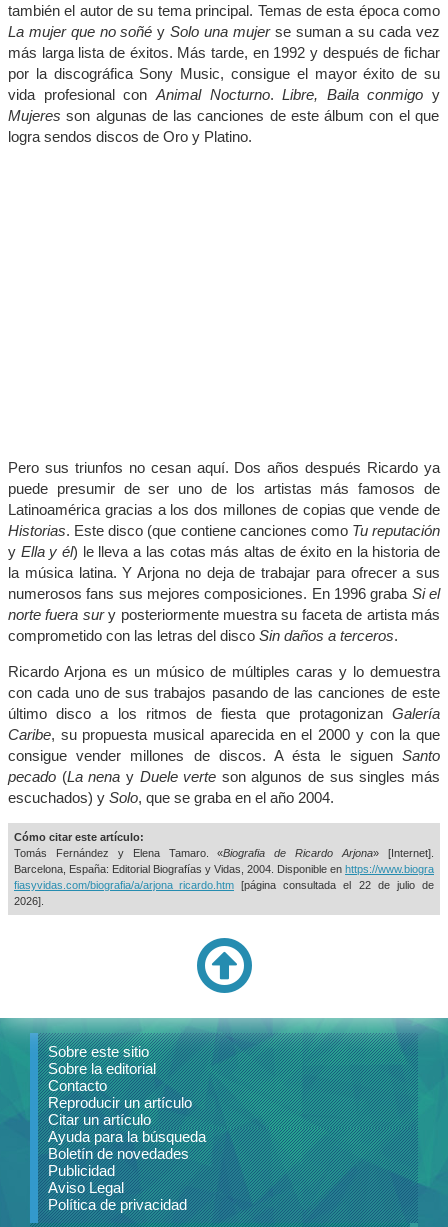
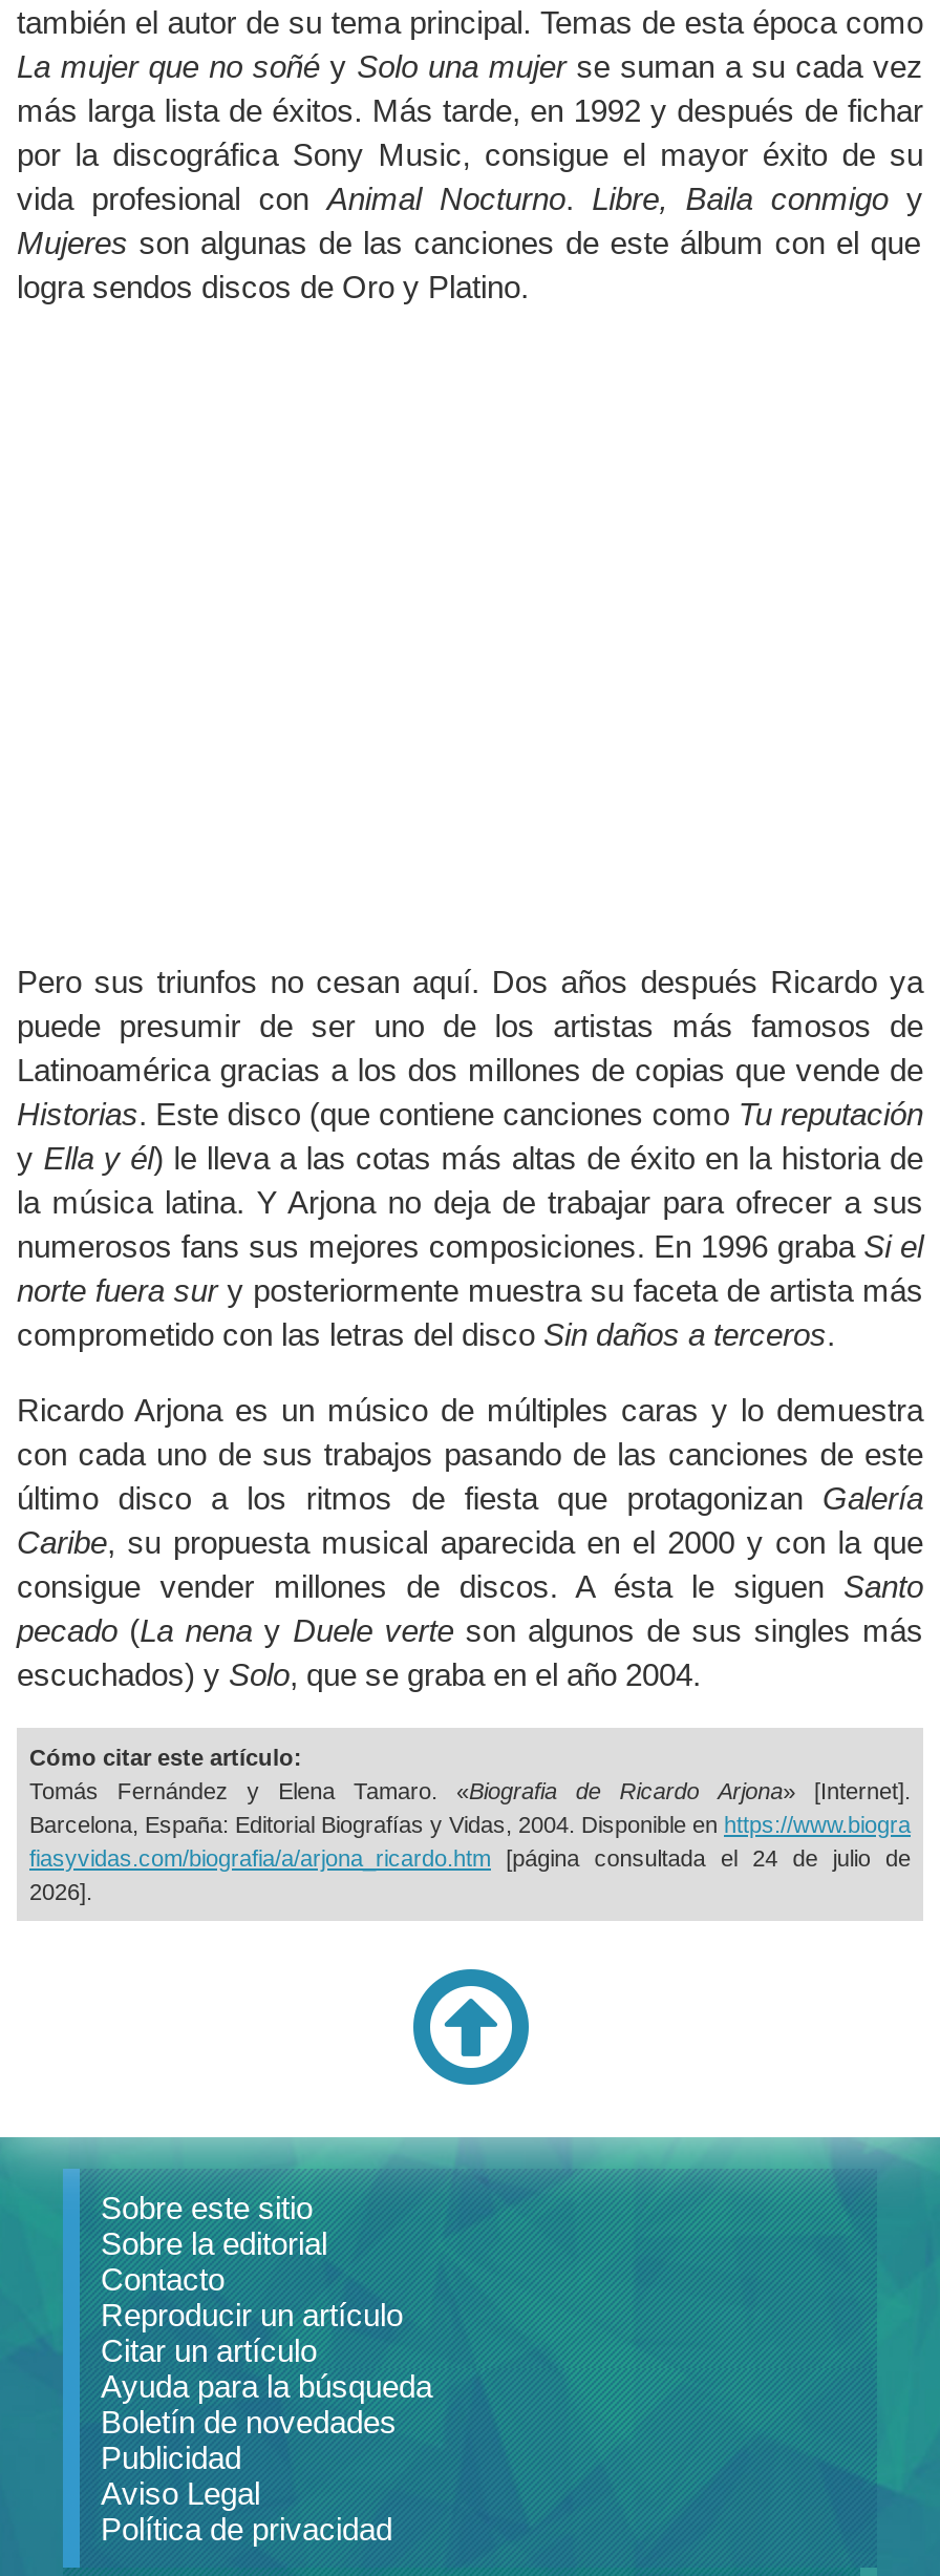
[14,879,434,891] fiasyvidas.com/biografia/a/arjona_ricardo.htm [página consultada el 22 de julio de -> [29,1846,911,1871] fiasyvidas.com/biografia/a/arjona_ricardo.htm [página consultada el 24 de julio de

